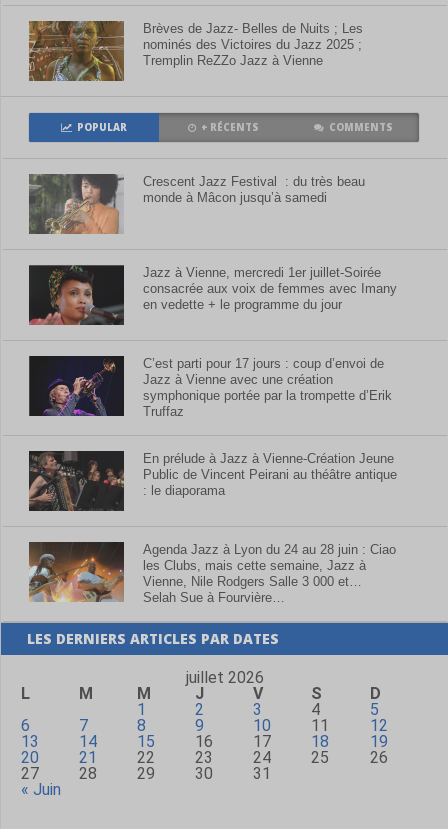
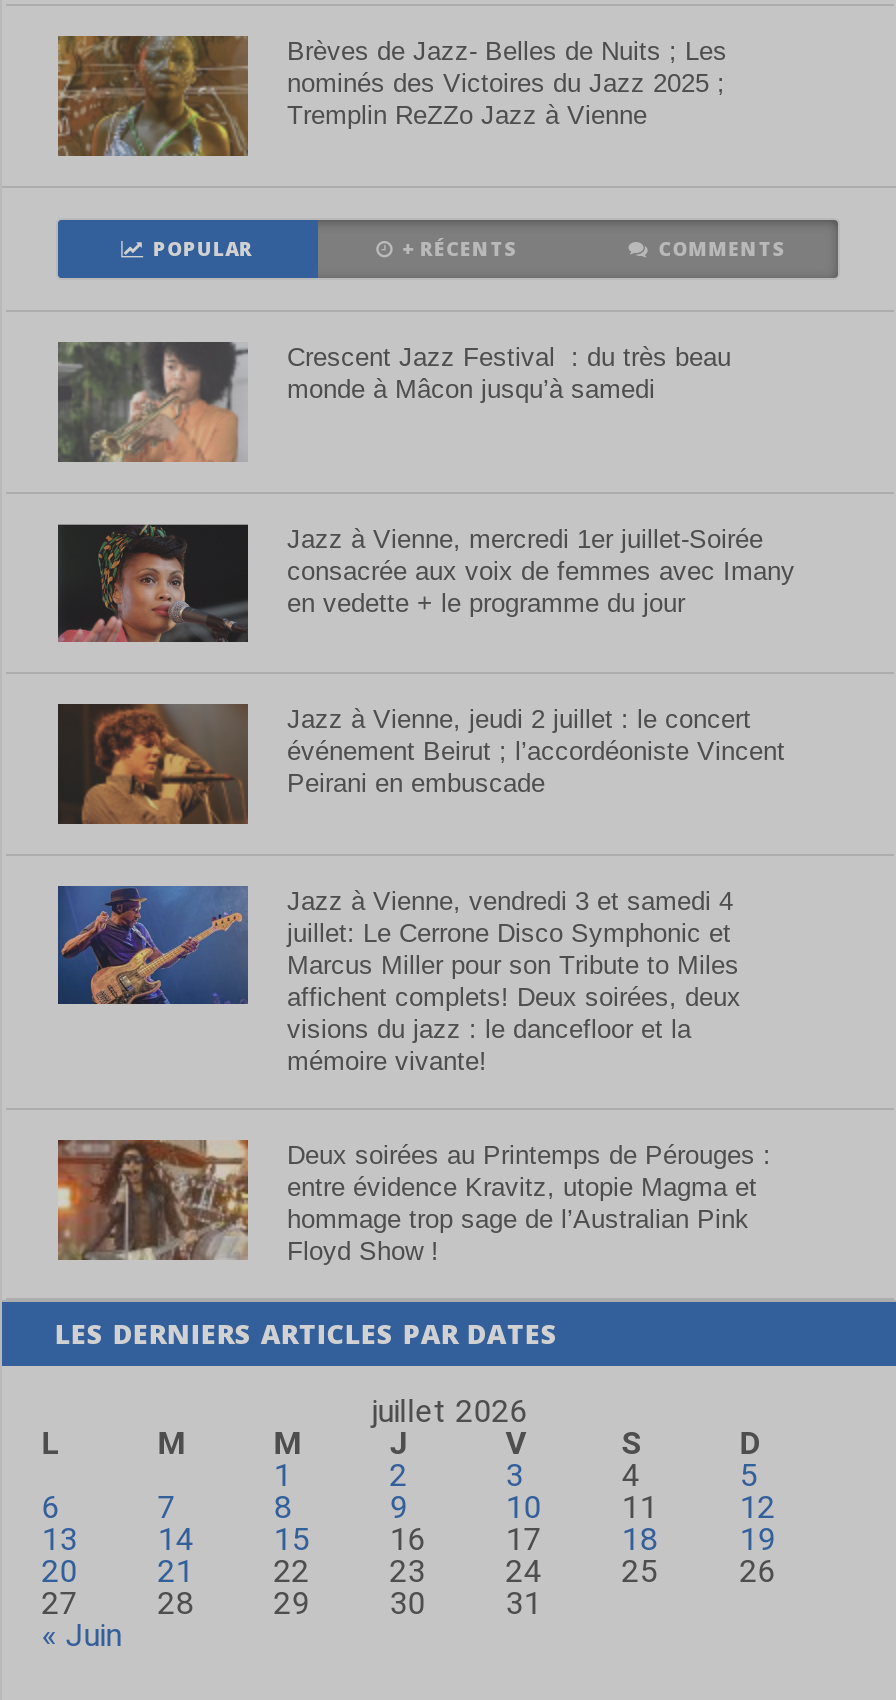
[32,355,392,419] [image] | C’est parti pour 17 jours : coup d’envoi de | Jazz à Vienne avec une création | symphonique portée par la trompette d’Erik | Truffaz -> [66,702,785,826] [image] | Jazz à Vienne, jeudi 2 juillet : le concert | événement Beirut ; l’accordéoniste Vincent | Peirani en embuscade
[28,446,397,512] [image] | En prélude à Jazz à Vienne-Création Jeune | Public de Vincent Peirani au théâtre antique | : le diaporama -> [56,884,741,1076] [image] | Jazz à Vienne, vendredi 3 et samedi 4 | juillet: Le Cerrone Disco Symphonic et | Marcus Miller pour son Tribute to Miles | affichent complets! Deux soirées, deux | visions du jazz : le dancefloor et la | mémoire vivante!
[29,541,396,605] [image] | Agenda Jazz à Lyon du 24 au 28 juin : Ciao | les Clubs, mais cette semaine, Jazz à | Vienne, Nile Rodgers Salle 3 000 et… | Selah Sue à Fourvière… -> [56,1138,771,1266] [image] | Deux soirées au Printemps de Pérouges : | entre évidence Kravitz, utopie Magma et | hommage trop sage de l’Australian Pink | Floyd Show !

